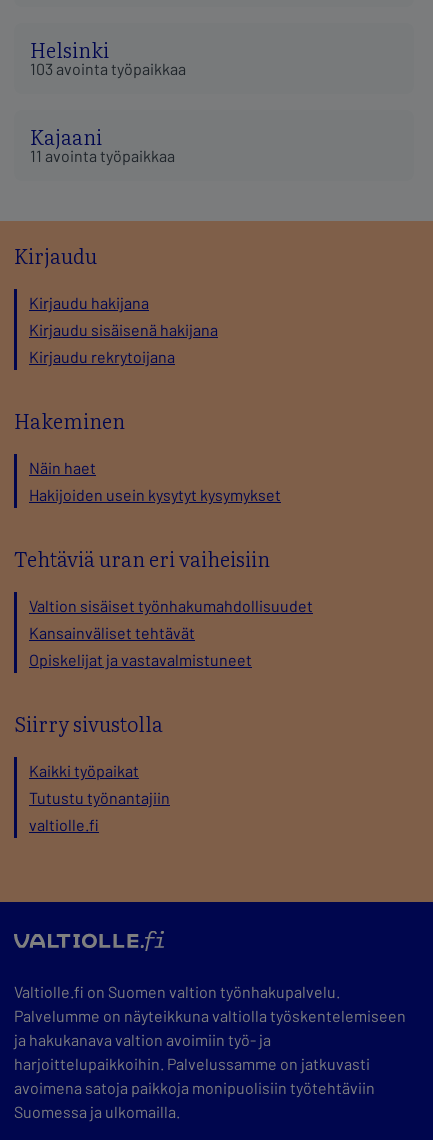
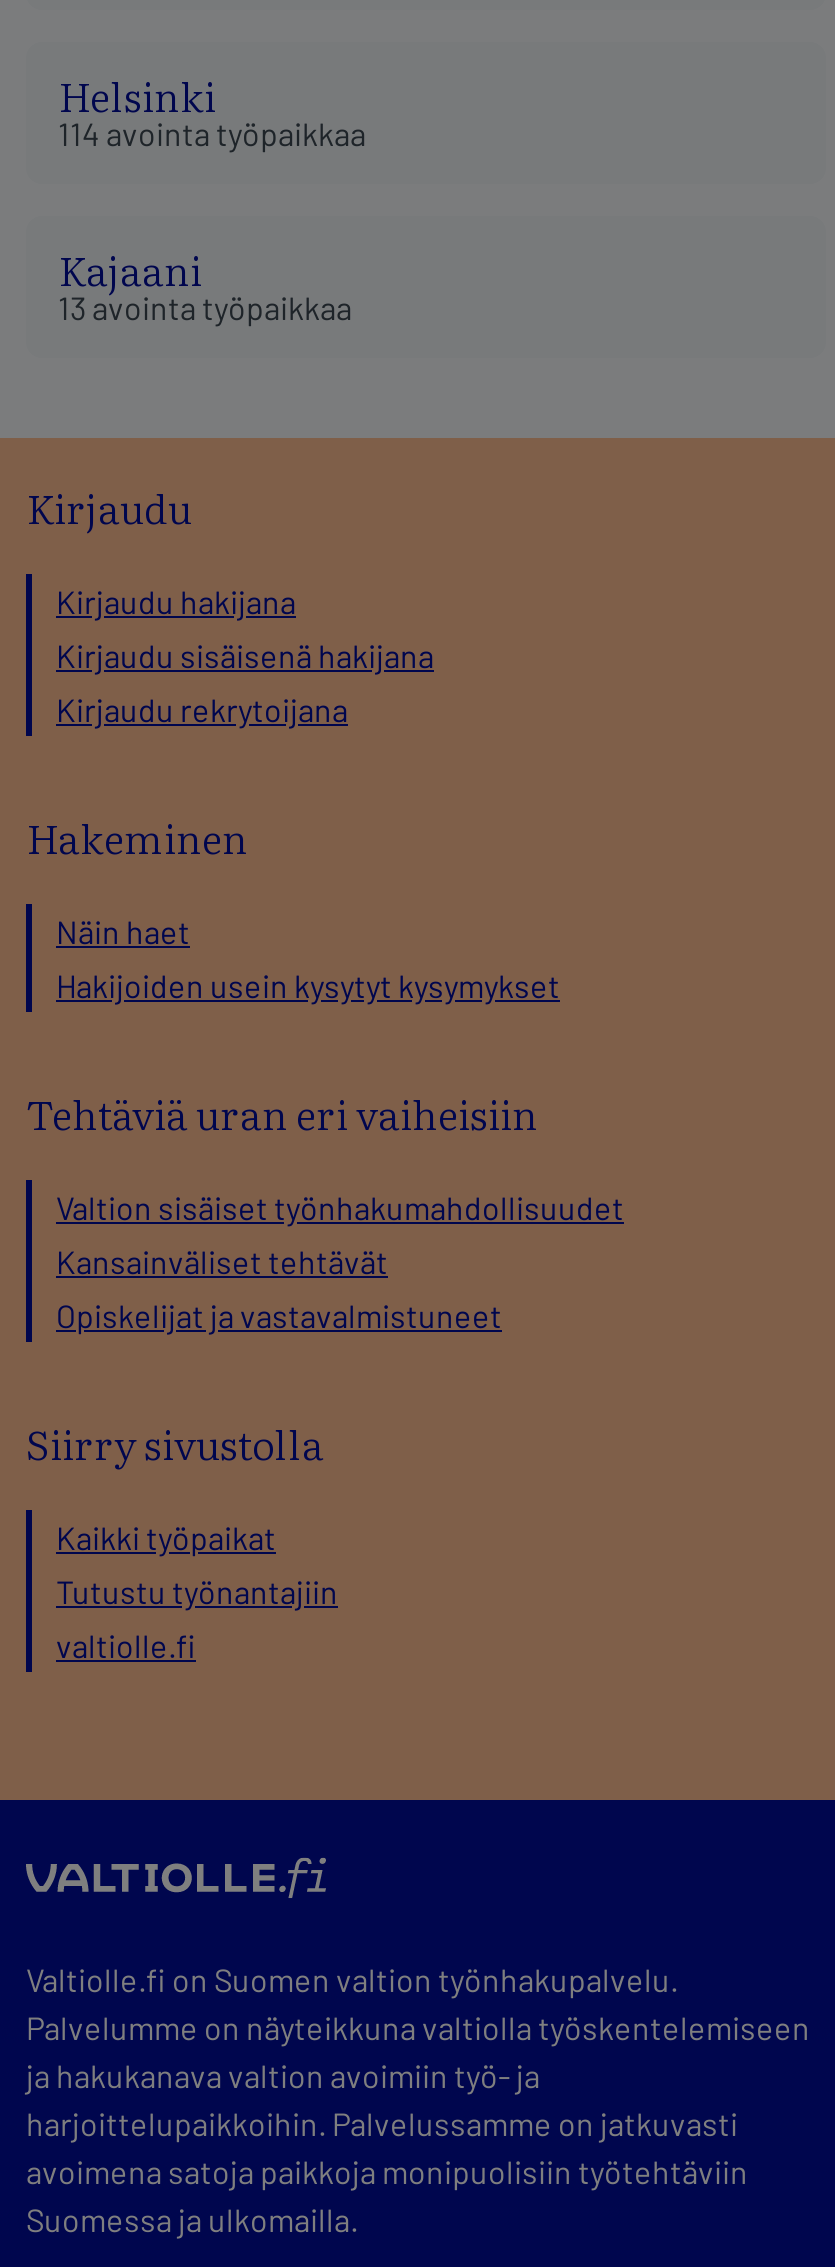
[30,59,186,78] 103 avointa työpaikkaa -> [58,114,366,152] 114 avointa työpaikkaa
[30,146,175,165] 11 avointa työpaikkaa -> [58,288,352,326] 13 avointa työpaikkaa

